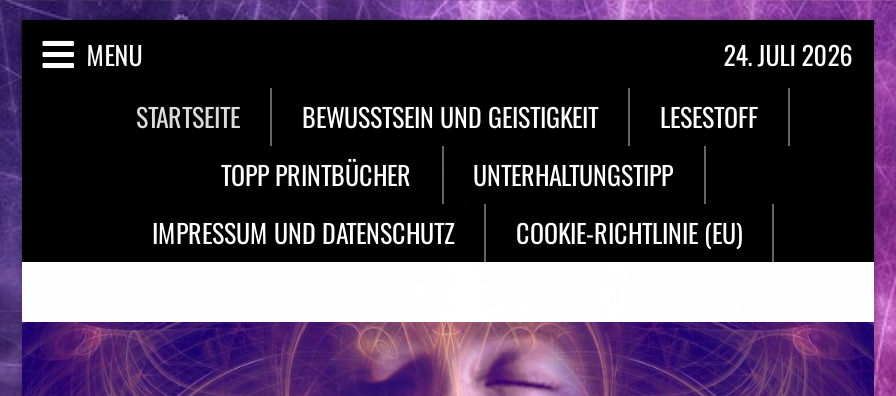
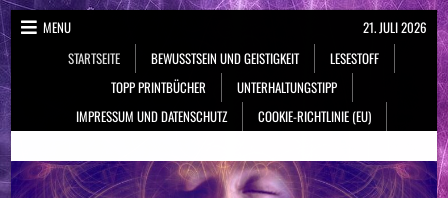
[724,34,854,74] 24. JULI 2026 -> [363,17,427,37] 21. JULI 2026

